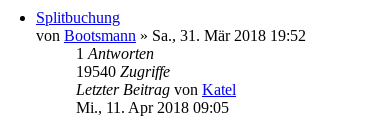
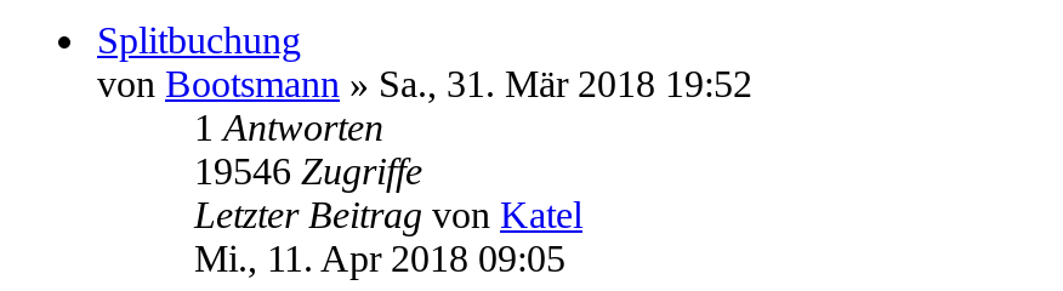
[76,63,170,80] 19540 Zugriffe -> [194,150,422,191] 19546 Zugriffe

